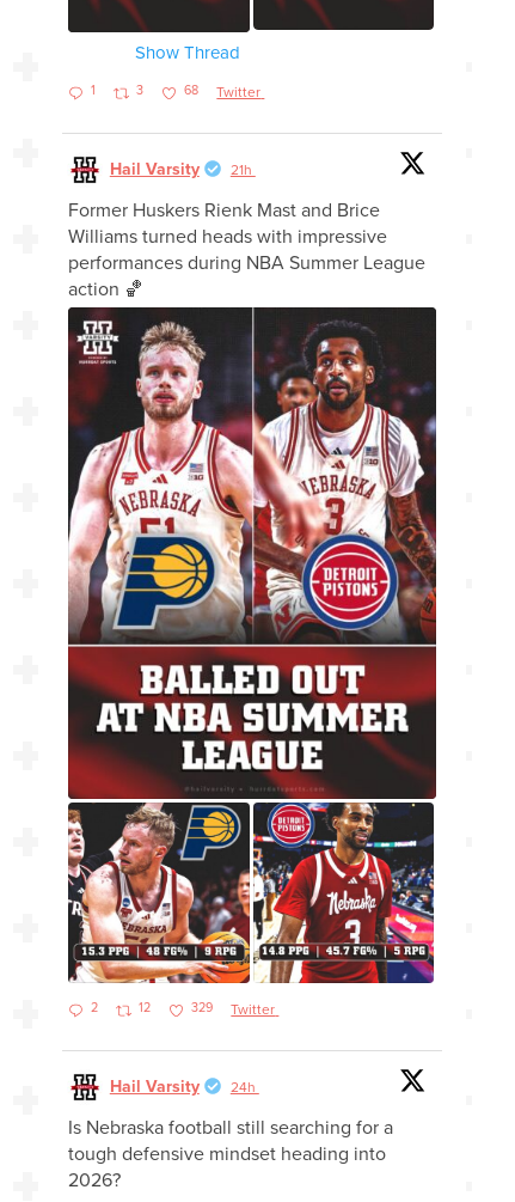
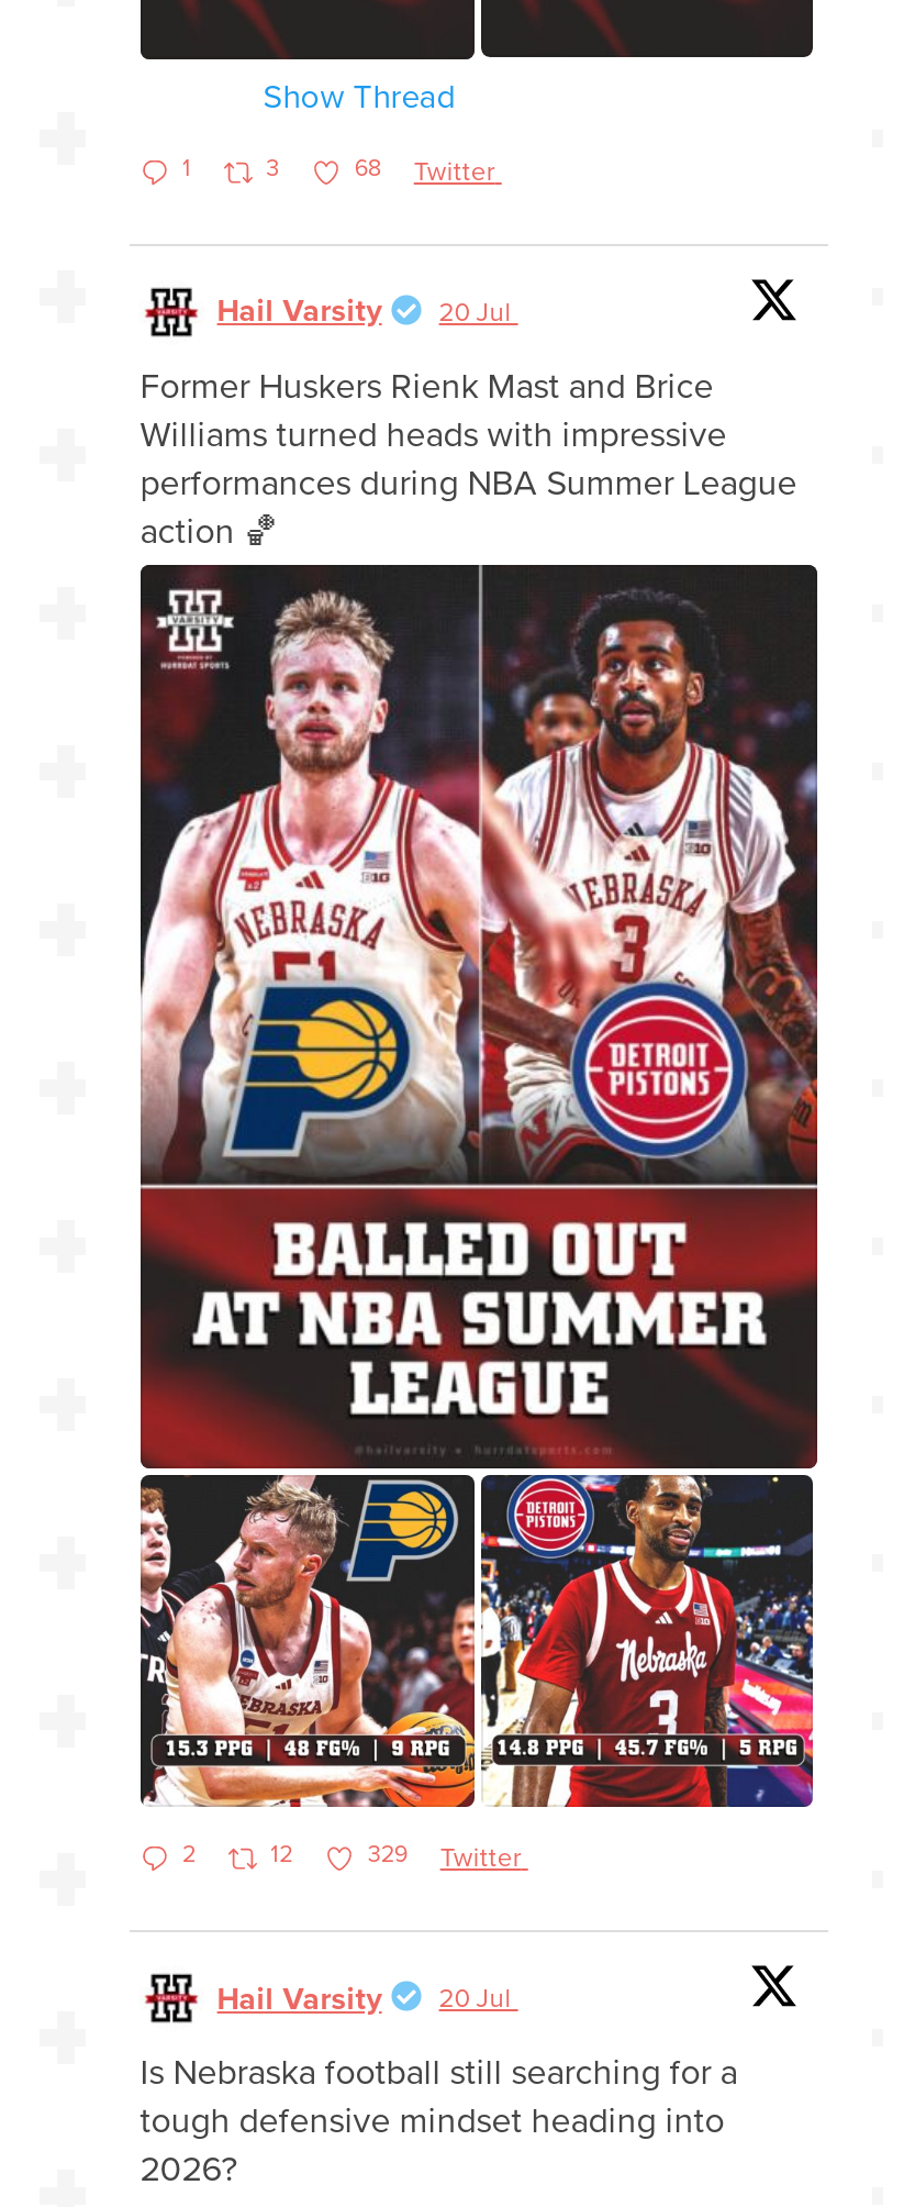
[110,157,255,182] Hail Varsity 21h -> [217,288,518,335] Hail Varsity 20 Jul
[110,1074,259,1100] Hail Varsity 24h -> [217,1975,518,2021] Hail Varsity 20 Jul

